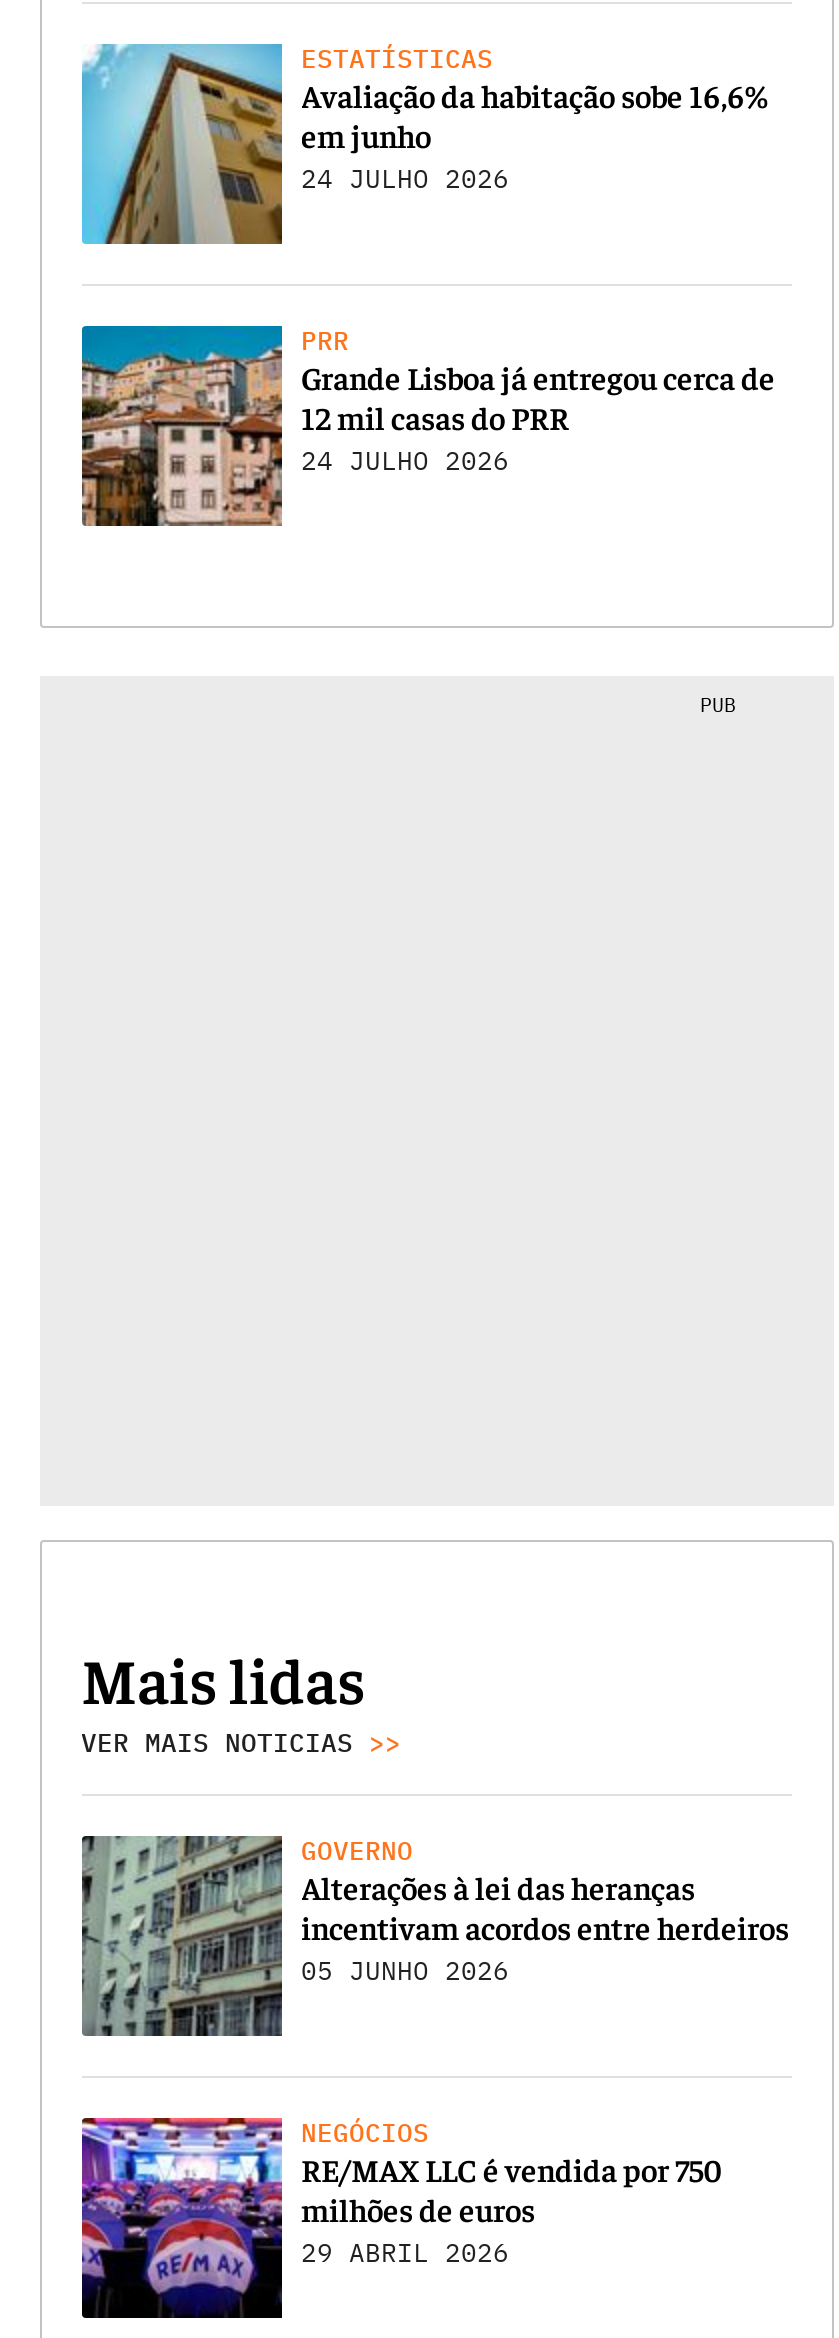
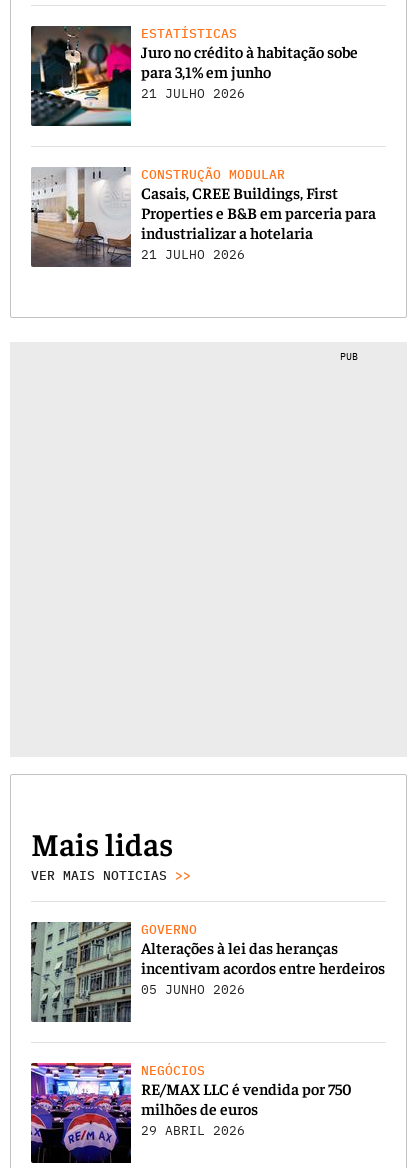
[80,42,767,246] [image] | Avaliação da habitação sobe 16,6% | em junho | 24 JULHO 2026 -> [30,25,357,127] [image] | Juro no crédito à habitação sobe | para 3,1% em junho | 21 JULHO 2026
[80,323,775,528] [image] | PRR | Grande Lisboa já entregou cerca de | 12 mil casas do PRR | 24 JULHO 2026 -> [31,166,375,267] [image] | CONSTRUÇÃO MODULAR | Casais, CREE Buildings, First | Properties e B&B em parceria para | industrializar a hotelaria | 21 JULHO 2026

